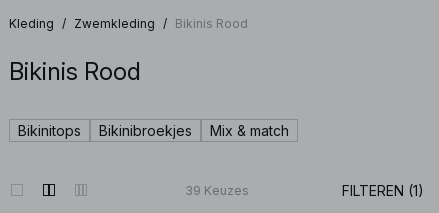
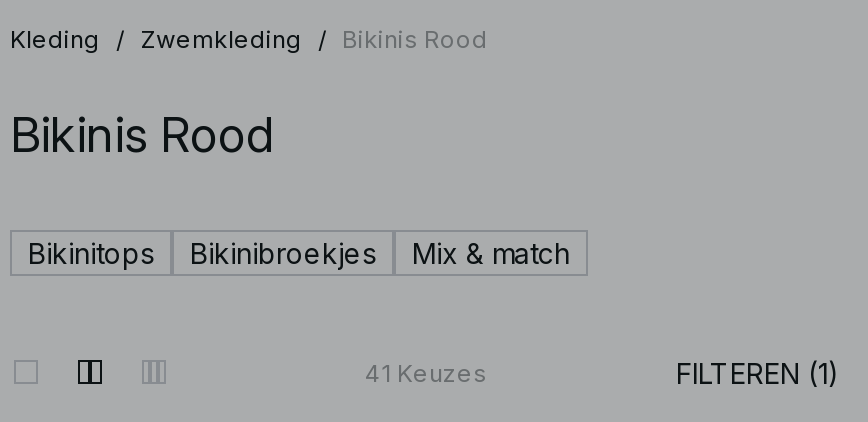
[185,182,249,197] 39 Keuzes -> [365,357,487,387] 41 Keuzes

